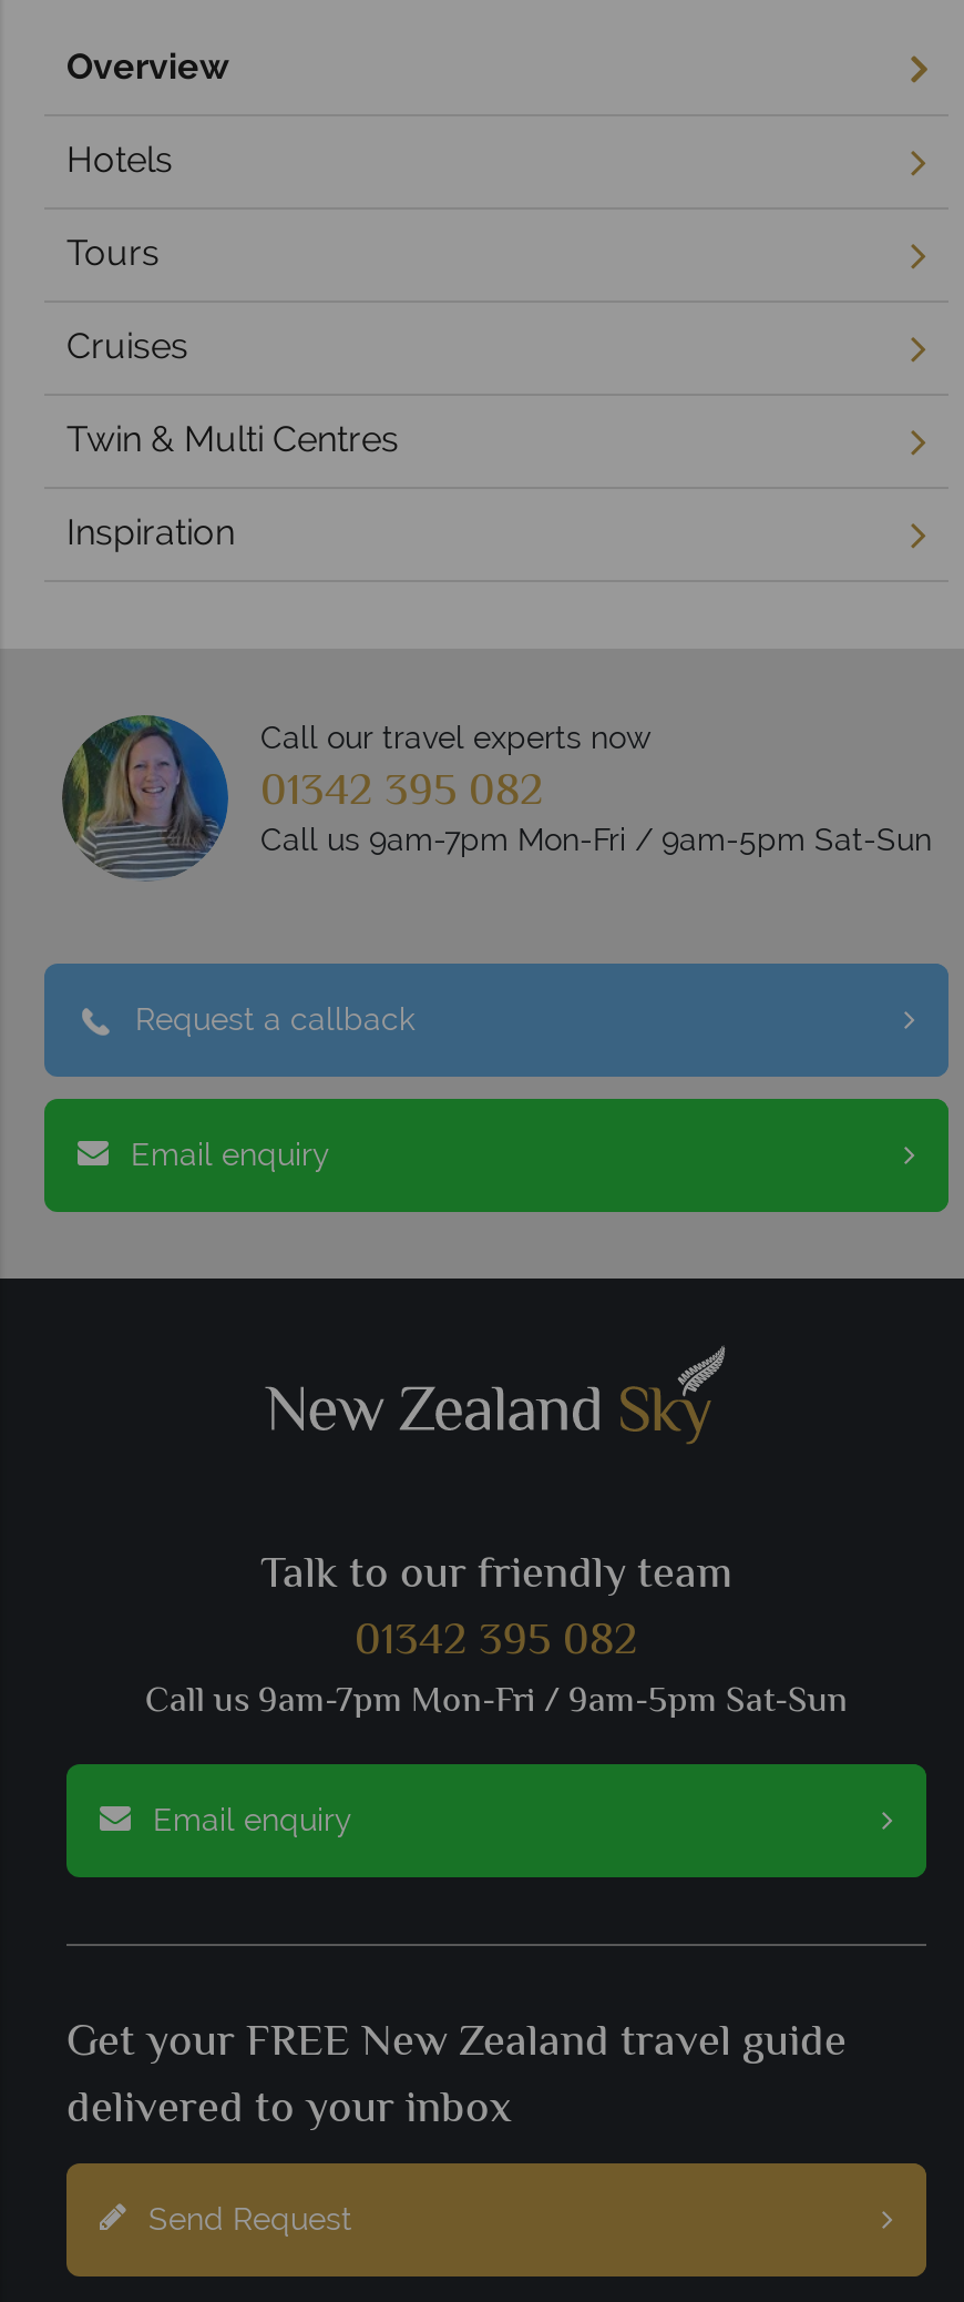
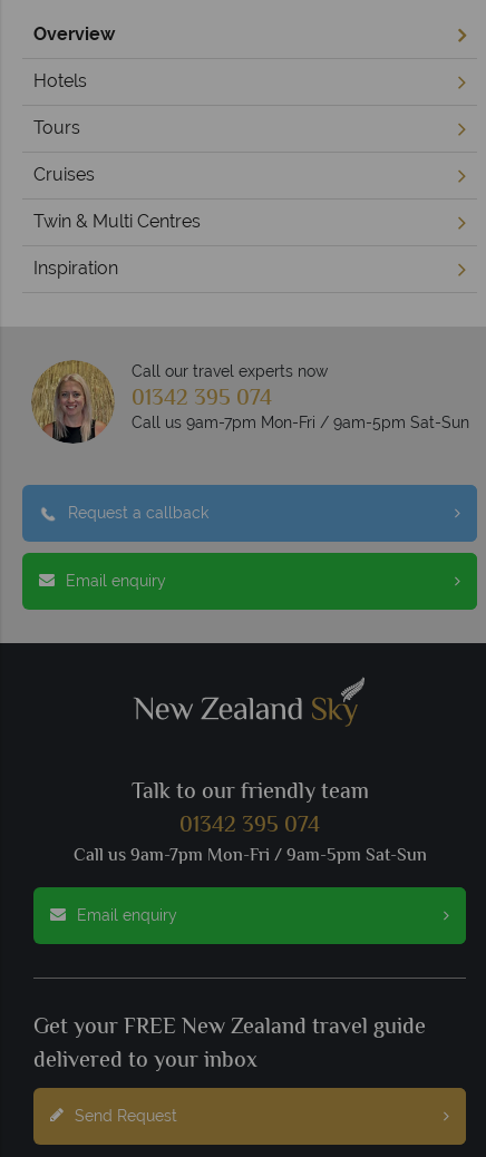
[60,713,544,882] [image] | 01342 395 082 -> [31,360,271,445] [image] | 01342 395 074
[355,1608,638,1677] 01342 395 082 -> [179,809,320,843] 01342 395 074

